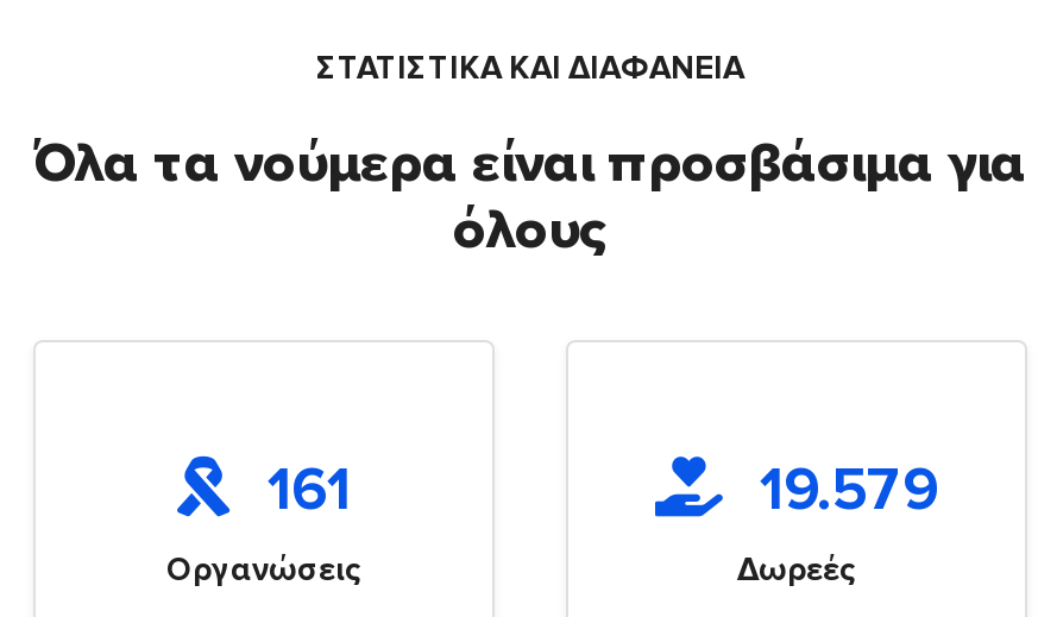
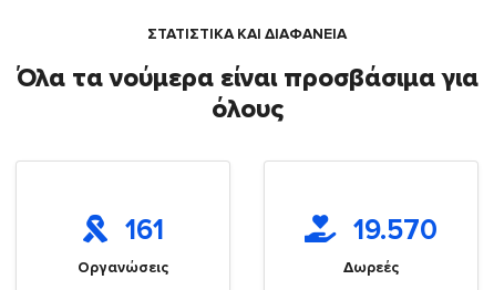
[760,454,938,528] 19.579 -> [353,214,438,248] 19.570

